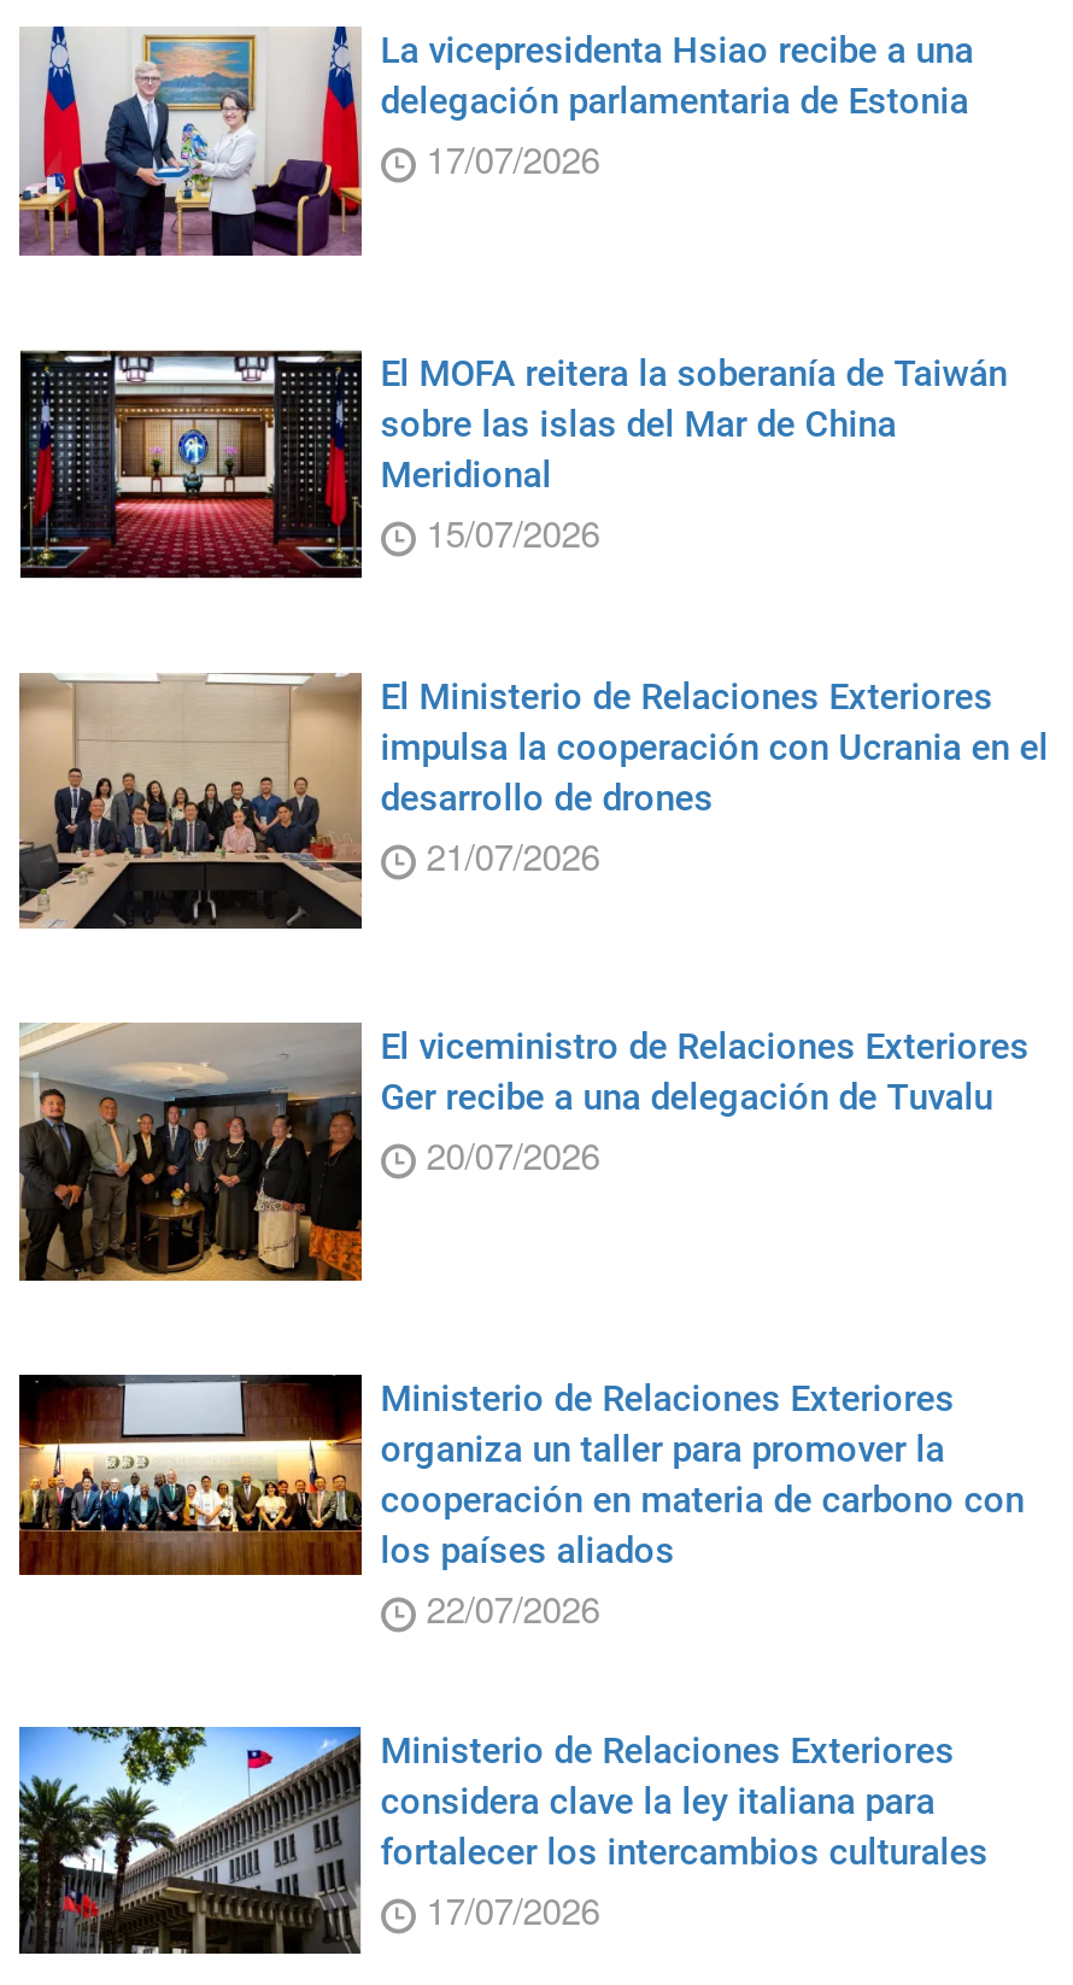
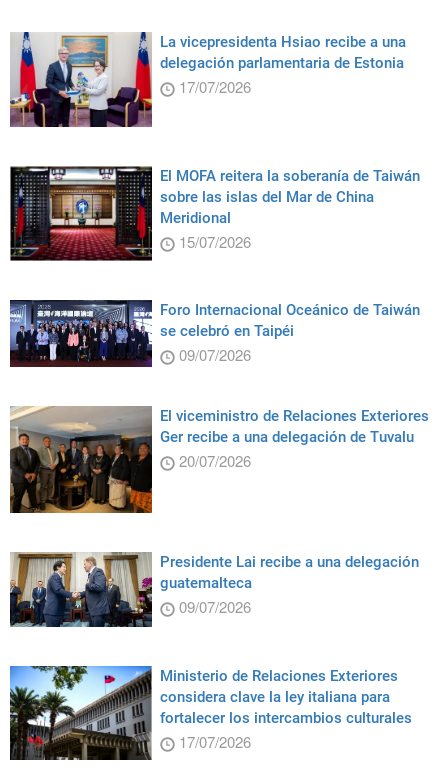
[17,673,1048,929] [image] | El Ministerio de Relaciones Exteriores | impulsa la cooperación con Ucrania en el | desarrollo de drones | 21/07/2026 -> [9,299,420,367] [image] | Foro Internacional Oceánico de Taiwán | se celebró en Taipéi | 09/07/2026
[17,1372,1024,1633] [image] | Ministerio de Relaciones Exteriores | organiza un taller para promover la | cooperación en materia de carbono con | los países aliados | 22/07/2026 -> [9,551,419,628] [image] | Presidente Lai recibe a una delegación | guatemalteca | 09/07/2026

